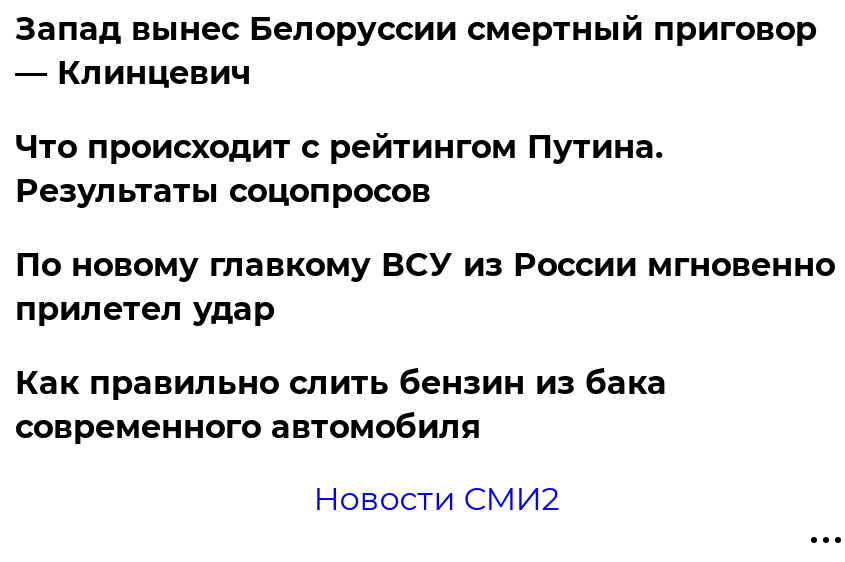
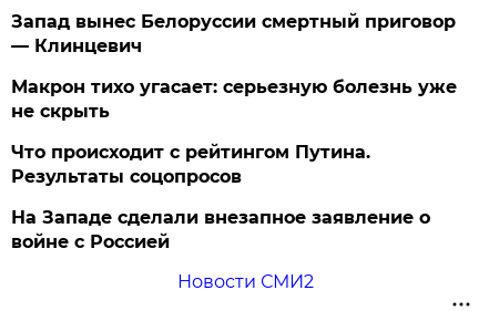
none -> [12,76,457,122] Макрон тихо угасает: серьезную болезнь уже | не скрыть
moved [15,128,663,210] -> [12,142,371,187]: Что происходит с рейтингом Путина. | Результаты соцопросов
[15,246,835,446] По новому главкому ВСУ из России мгновенно | прилетел удар | Как правильно слить бензин из бака | современного автомобиля -> [12,207,431,252] На Западе сделали внезапное заявление о | войне с Россией

